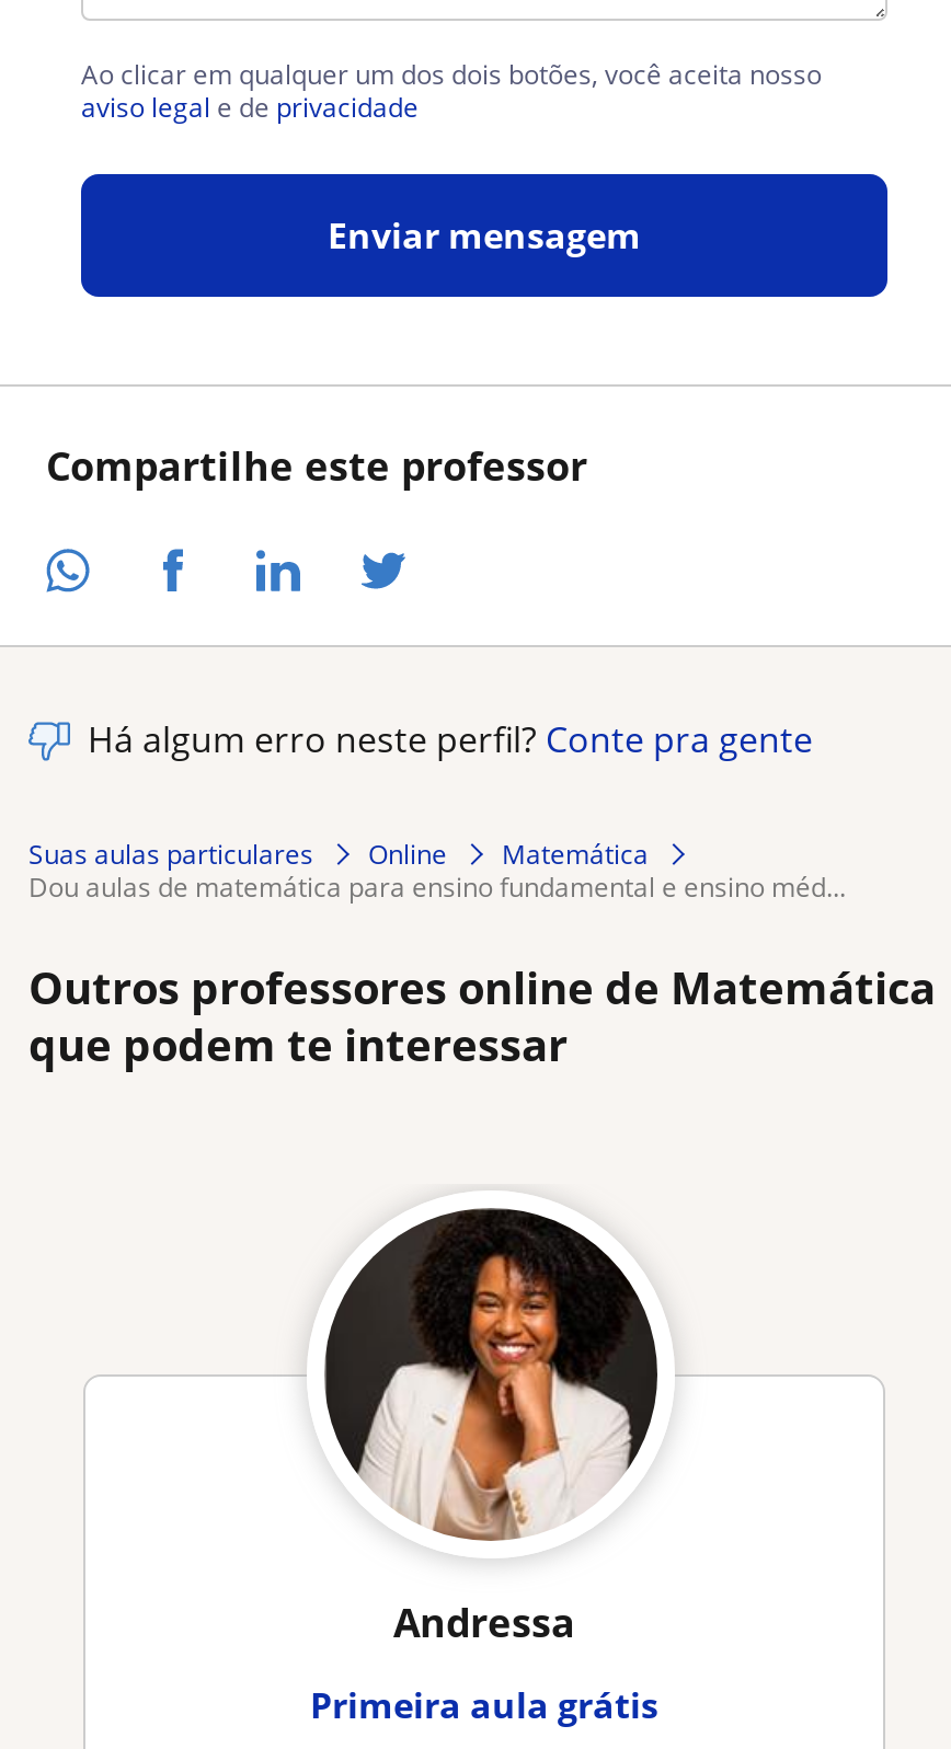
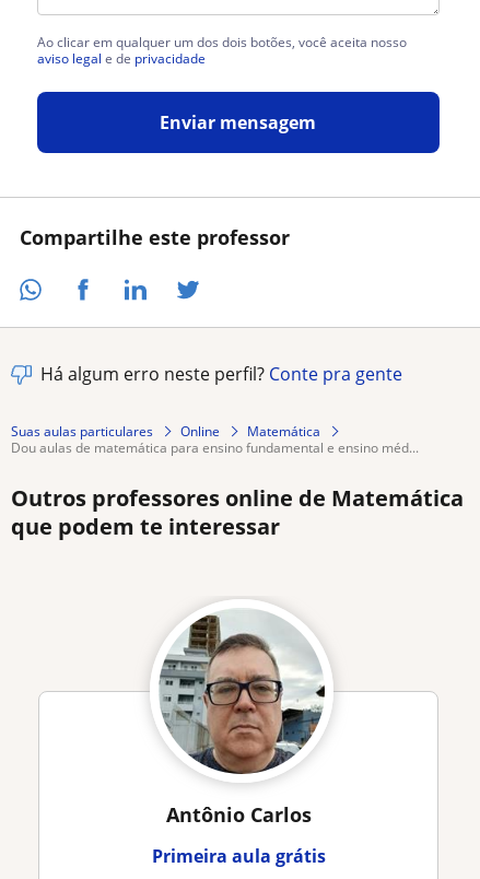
[324,1206,660,1648] [image] | Andressa -> [160,608,325,827] [image] | Antônio Carlos

